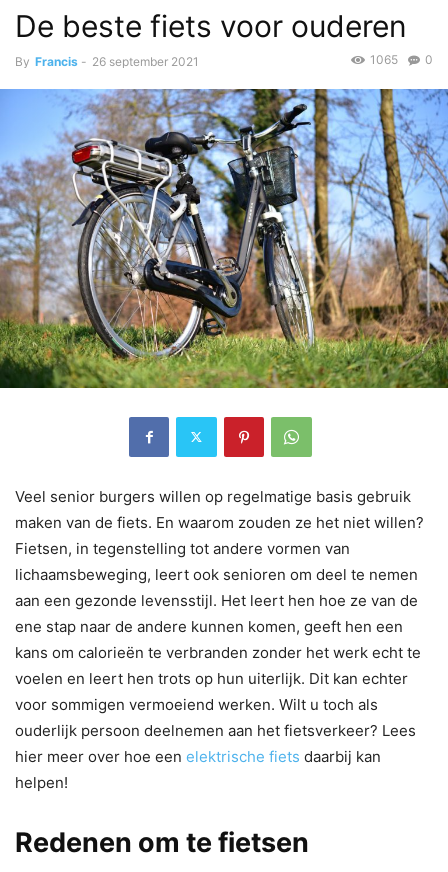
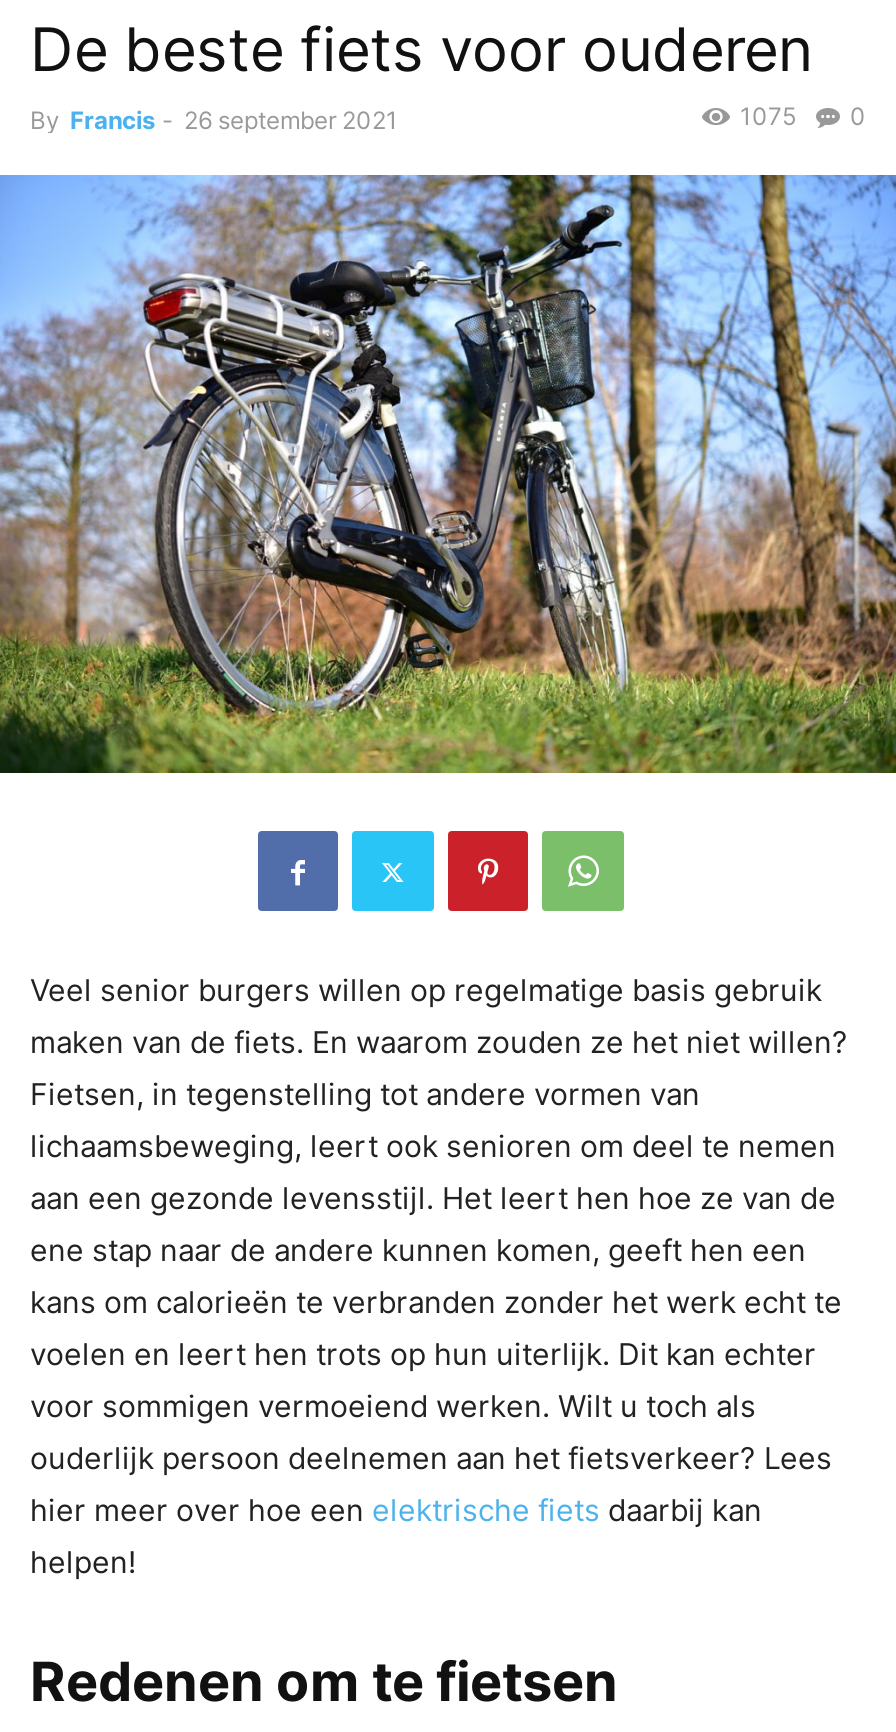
[370,52,433,67] 1065 0 -> [740,101,866,131] 1075 0

